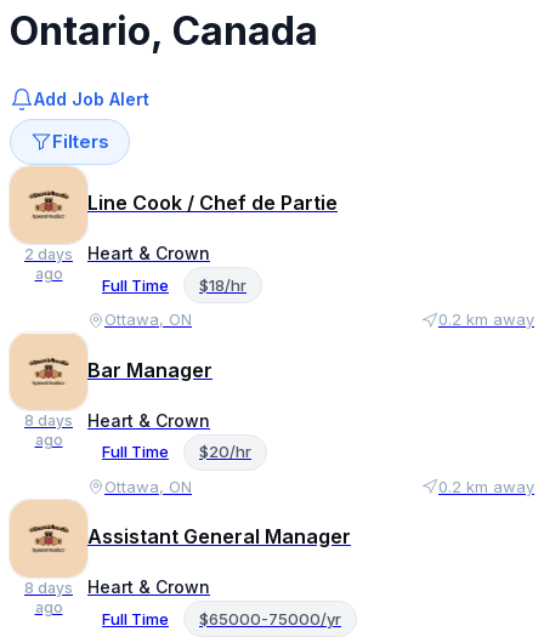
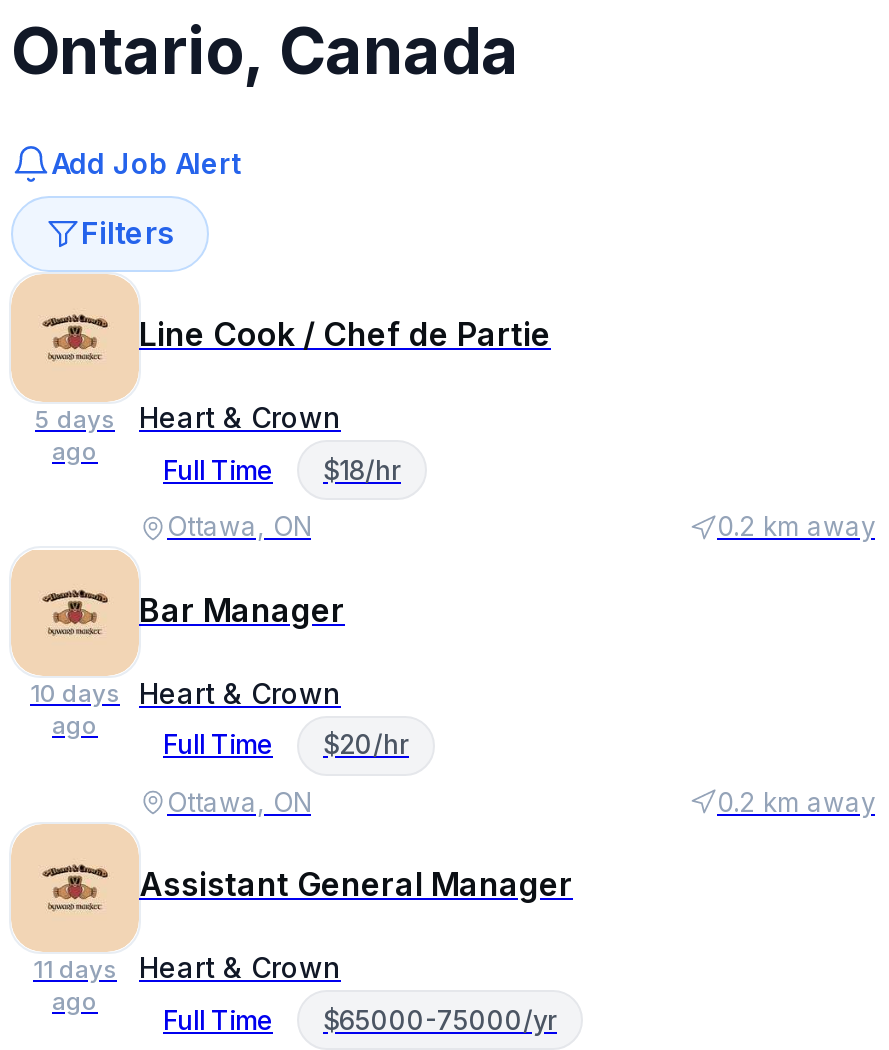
[24,243,210,264] 2 days Heart & Crown -> [35,401,341,435] 5 days Heart & Crown
[24,410,210,431] 8 days Heart & Crown -> [30,676,341,710] 10 days Heart & Crown
[24,577,210,598] 8 days Heart & Crown -> [33,951,341,985] 11 days Heart & Crown

